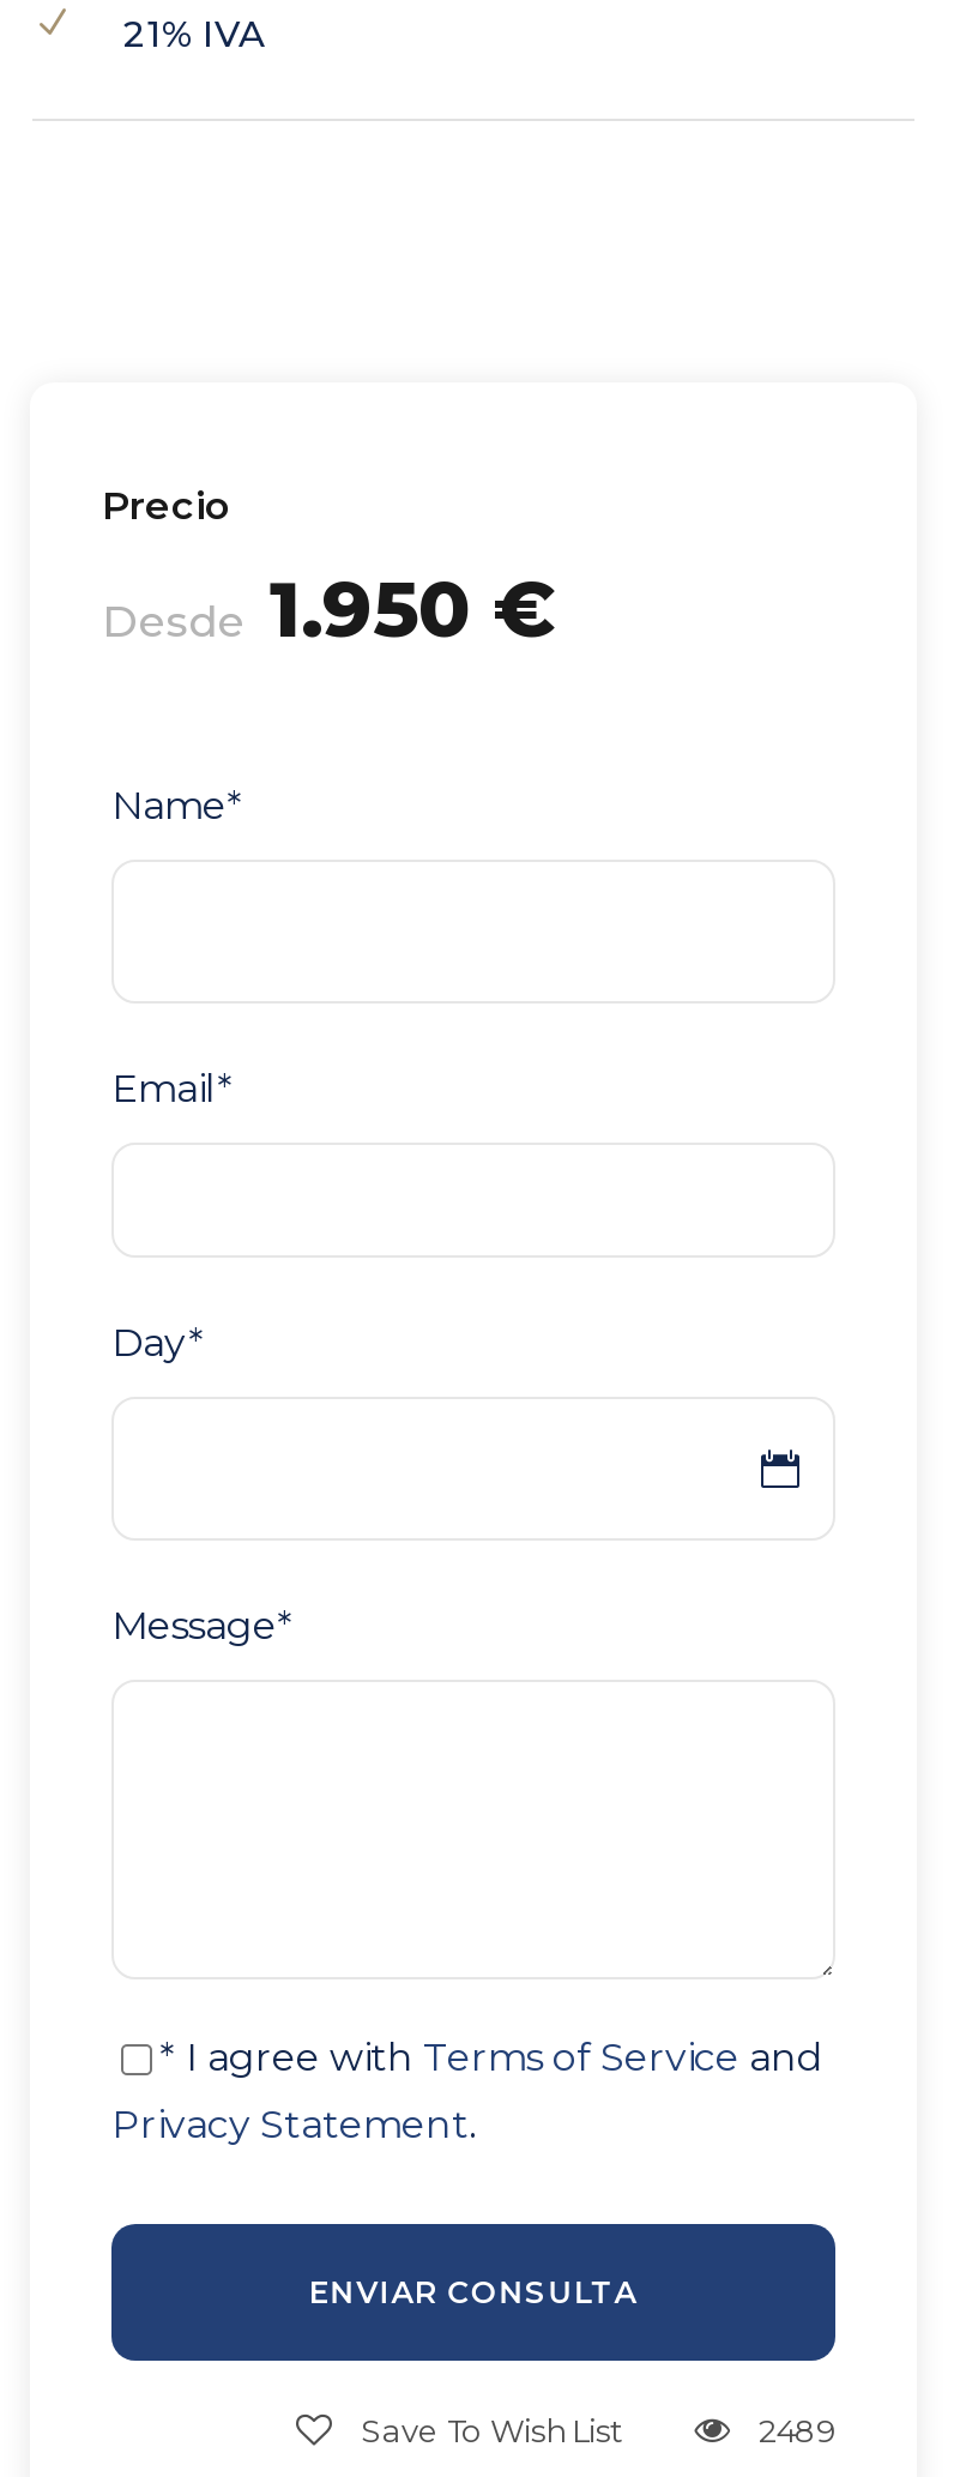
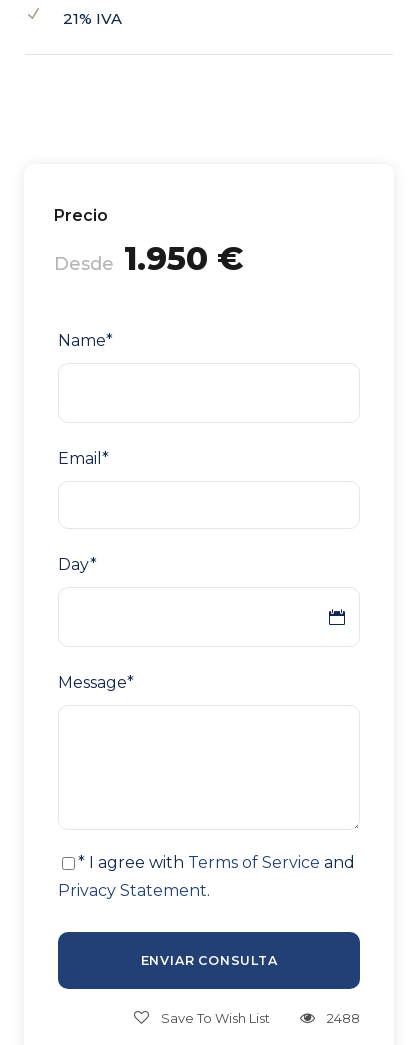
[759,2411,835,2449] 2489 -> [327,1010,360,1026] 2488

